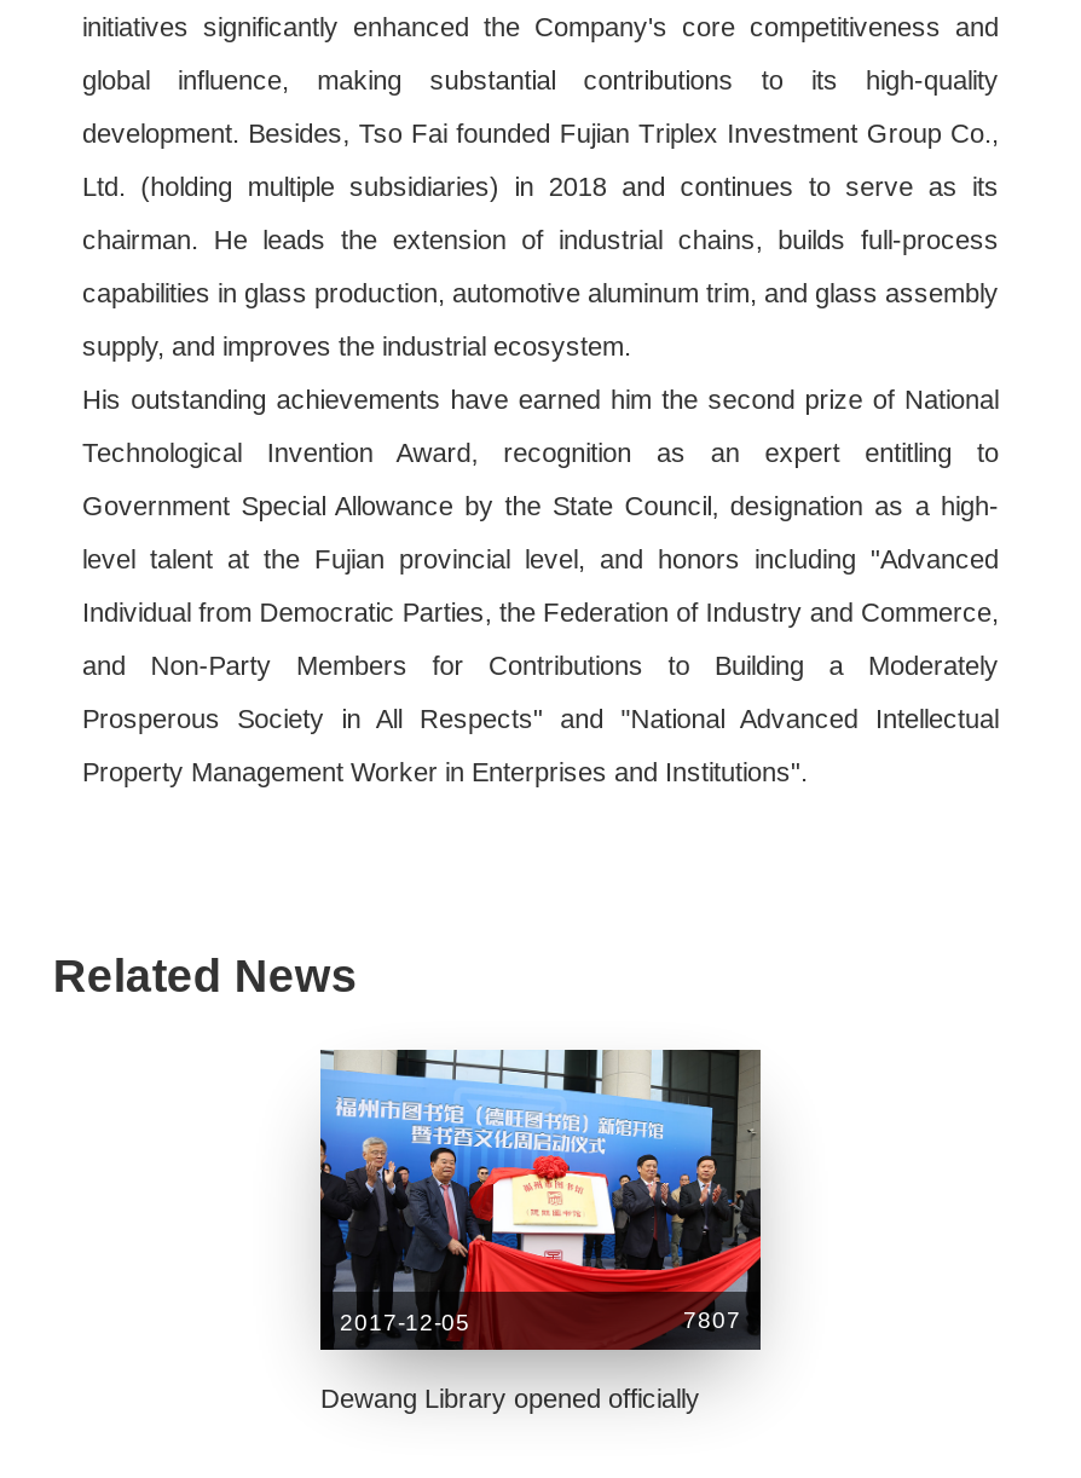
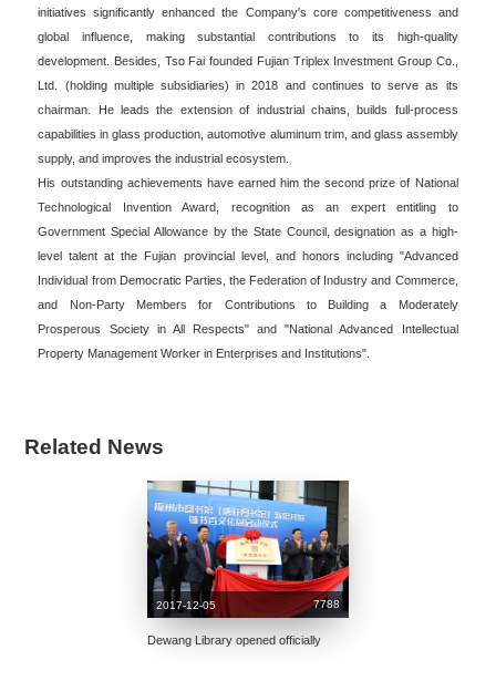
[683,1305,741,1332] 7807 -> [313,598,340,610] 7788

